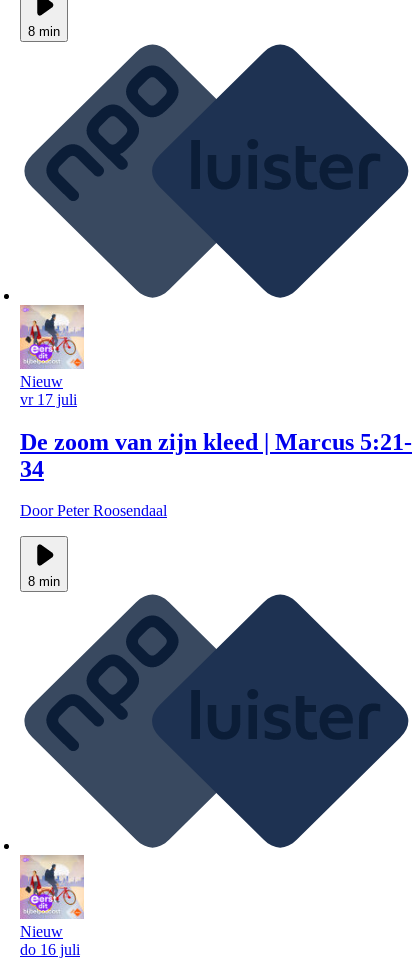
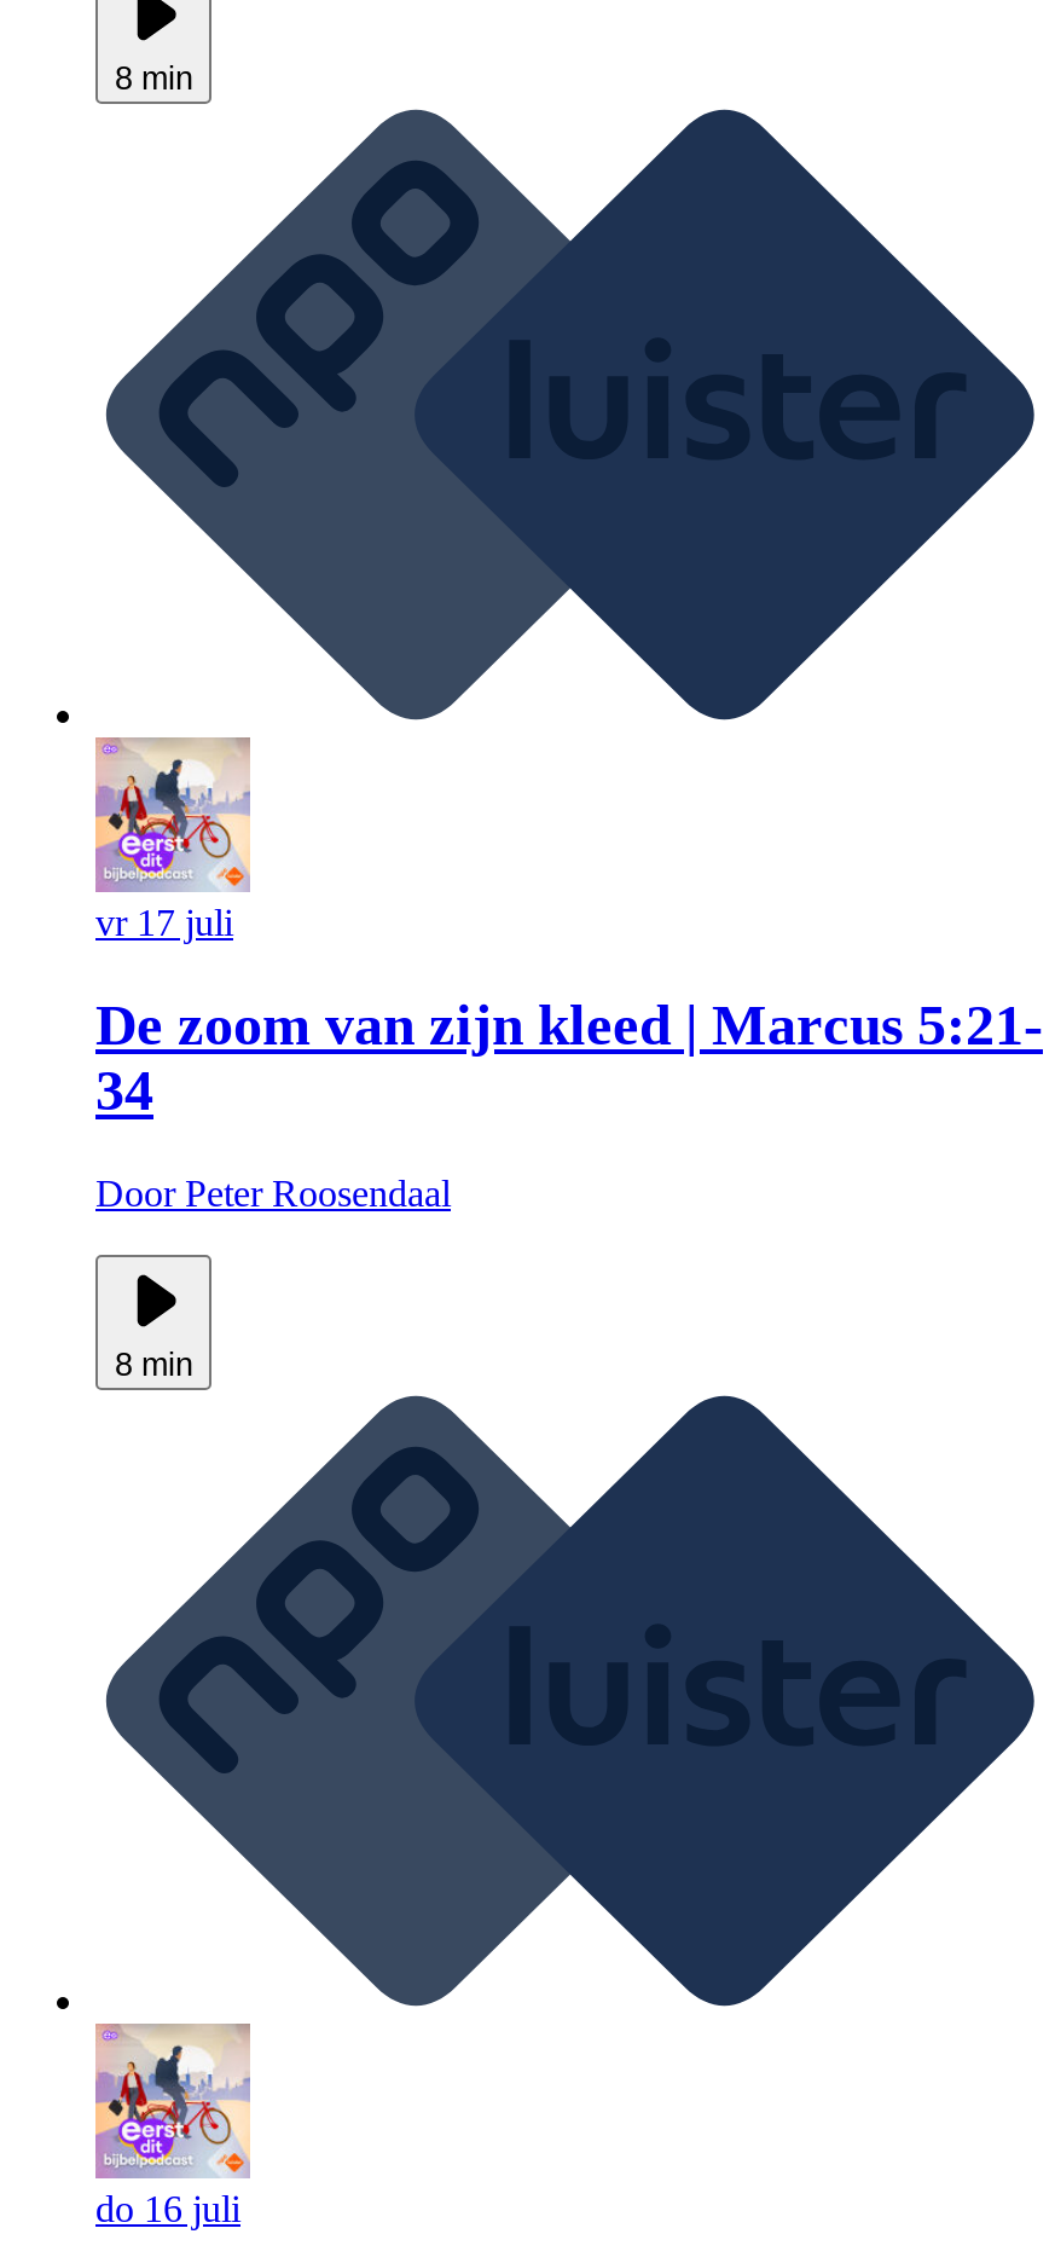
[20,373,63,390] Nieuw -> none
[20,923,63,940] Nieuw -> none

